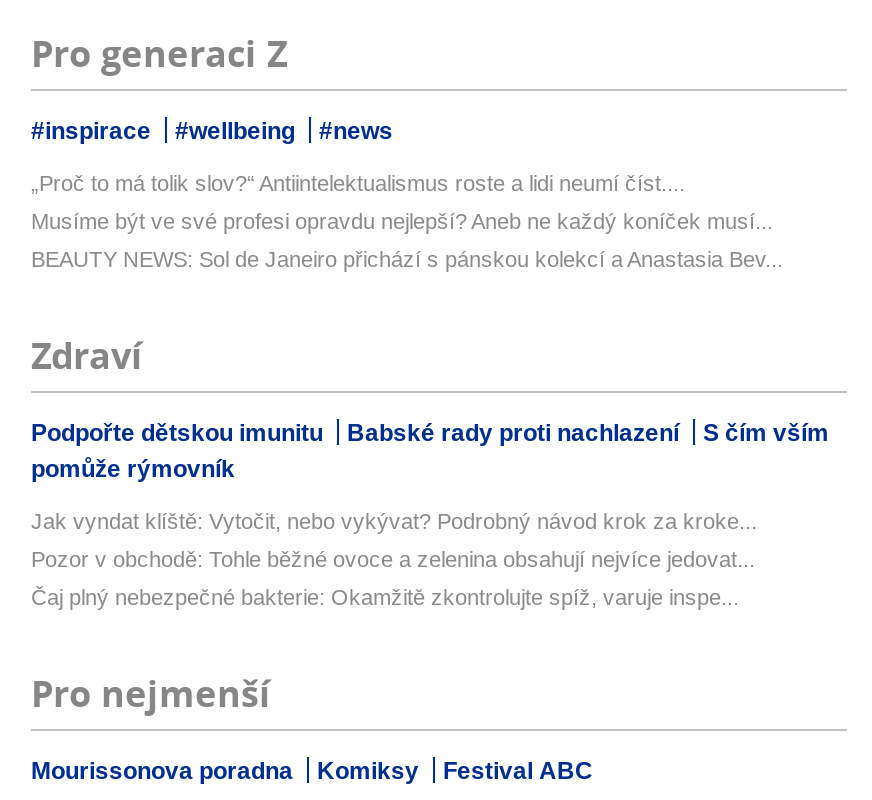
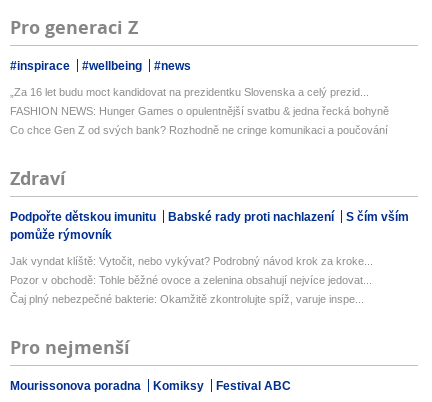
[31,171,685,195] „Proč to má tolik slov?“ Antiintelektualismus roste a lidi neumí číst.... -> [10,86,369,98] „Za 16 let budu moct kandidovat na prezidentku Slovenska a celý prezid...
[31,209,773,233] Musíme být ve své profesi opravdu nejlepší? Aneb ne každý koníček musí... -> [10,105,389,117] FASHION NEWS: Hunger Games o opulentnější svatbu & jedna řecká bohyně
[31,247,783,271] BEAUTY NEWS: Sol de Janeiro přichází s pánskou kolekcí a Anastasia Bev... -> [10,124,388,136] Co chce Gen Z od svých bank? Rozhodně ne cringe komunikaci a poučování

